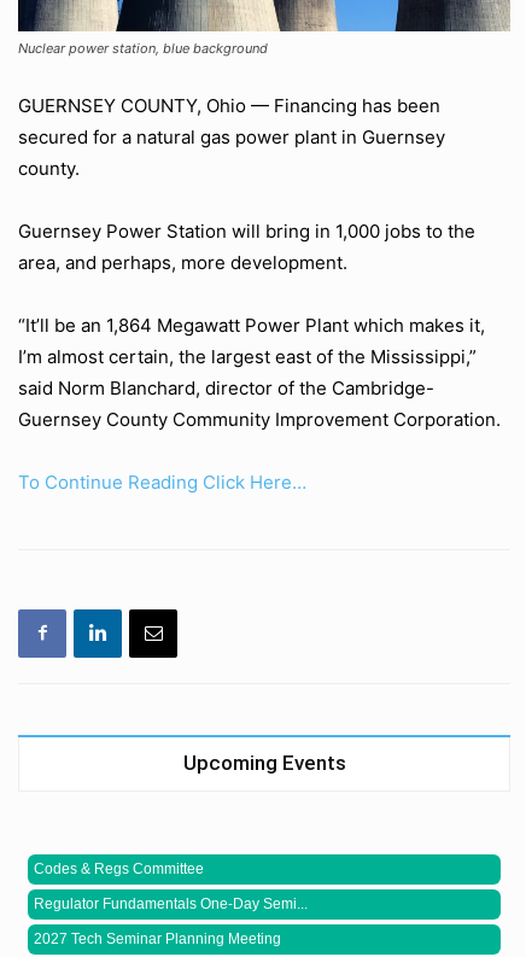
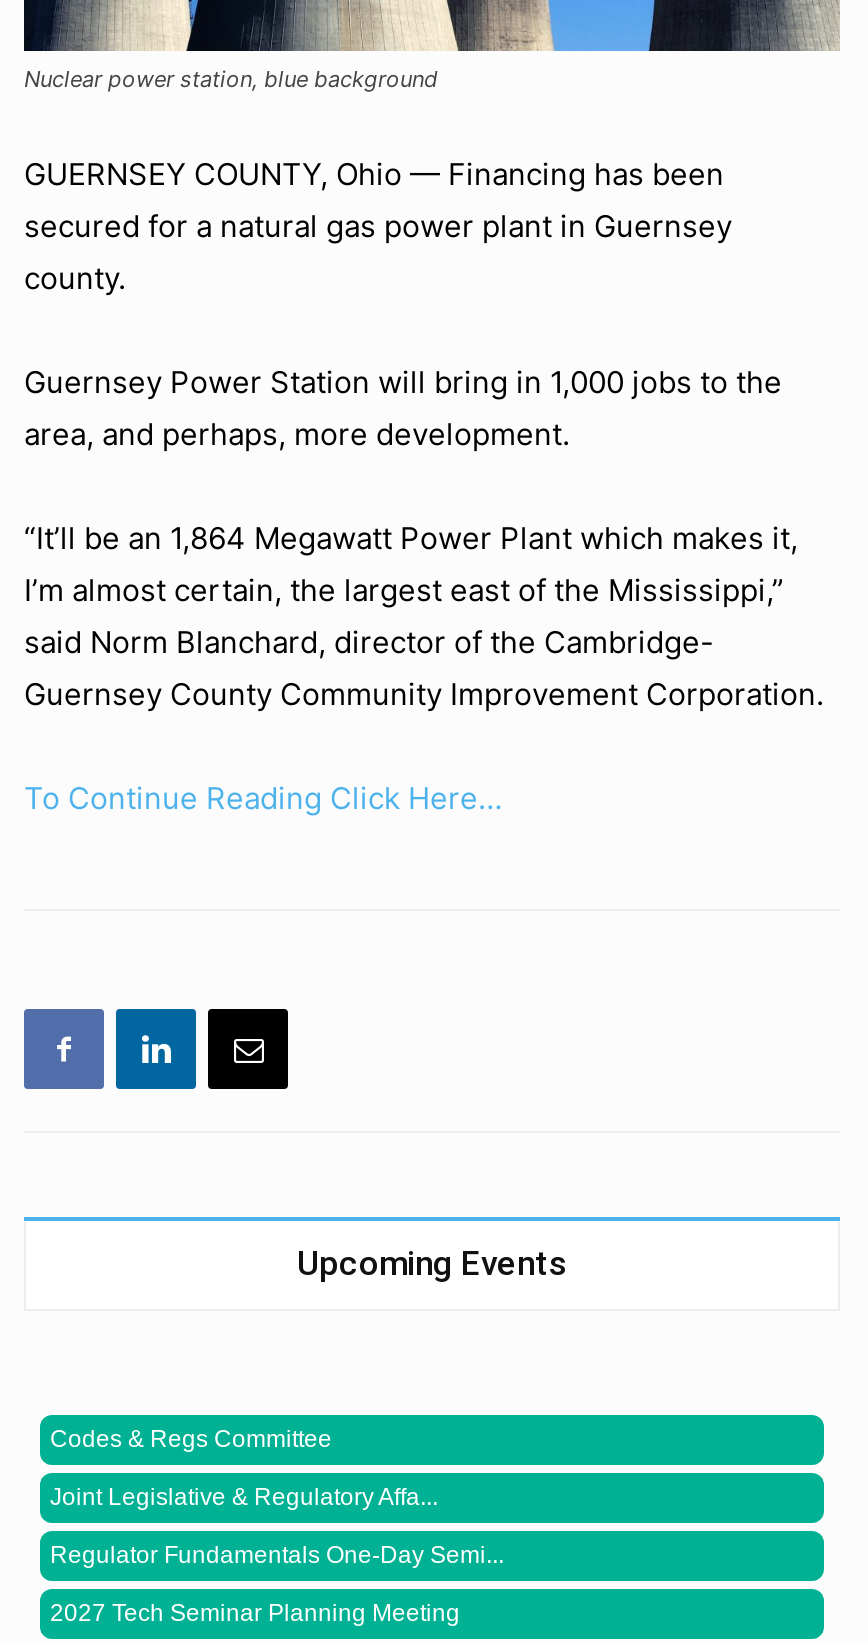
none -> [50,1484,438,1512] Joint Legislative & Regulatory Affa...

